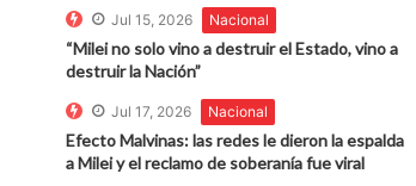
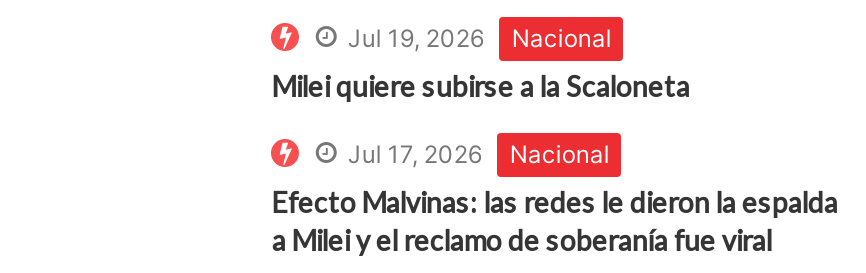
[108,11,269,29] Jul 15, 2026 Nacional -> [342,23,612,53] Jul 19, 2026 Nacional
[66,38,398,81] “Milei no solo vino a destruir el Estado, vino a | destruir la Nación” -> [272,69,690,103] Milei quiere subirse a la Scaloneta

